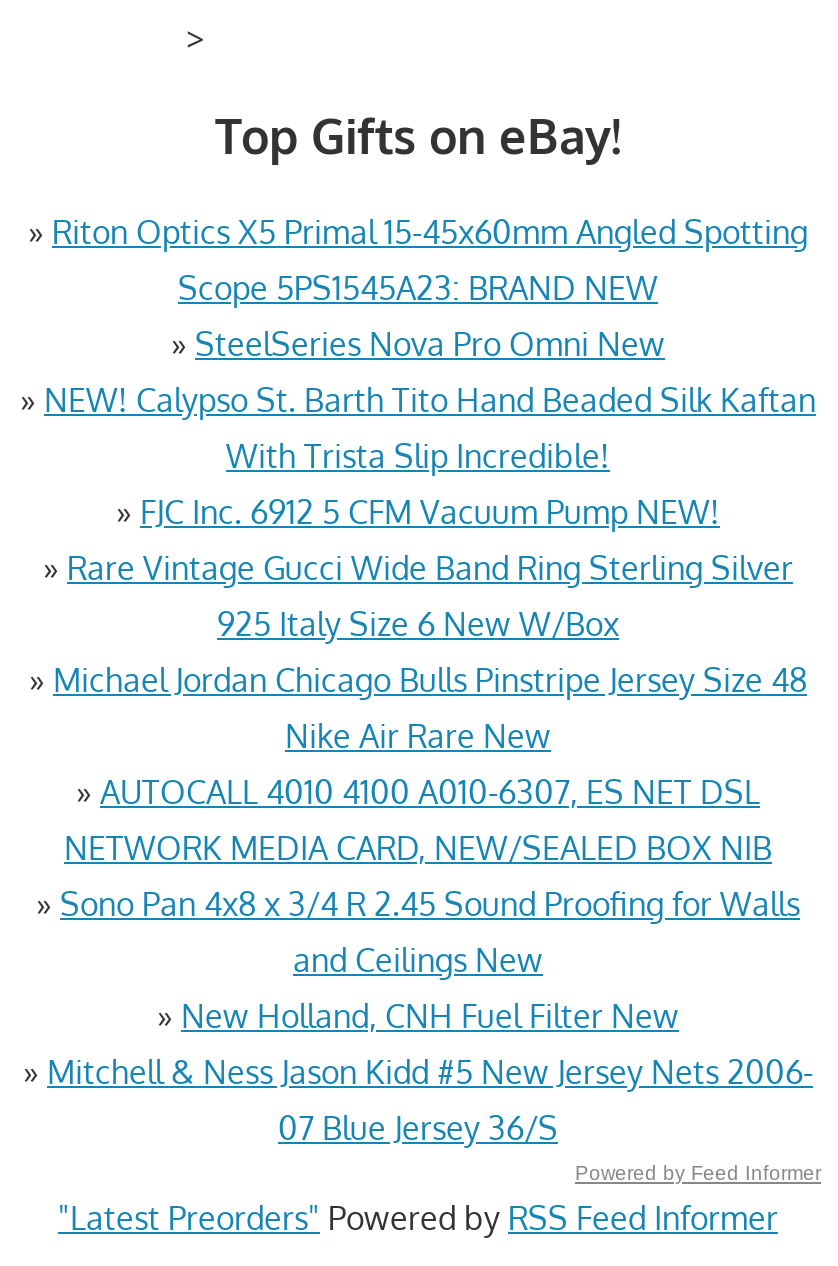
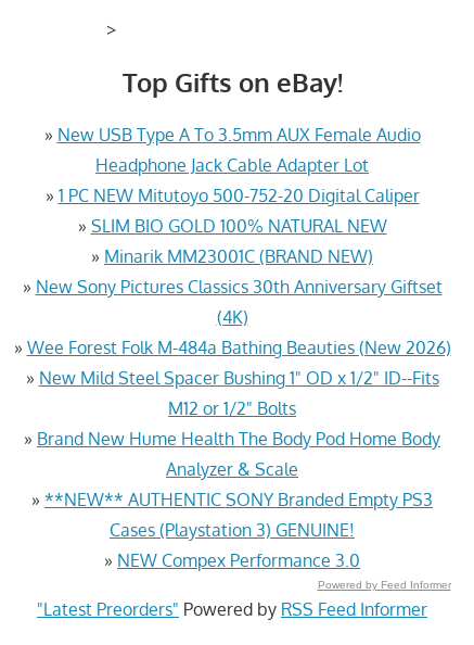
[20,213,816,1149] » Riton Optics X5 Primal 15-45x60mm Angled Spotting | Scope 5PS1545A23: BRAND NEW | » SteelSeries Nova Pro Omni New | » NEW! Calypso St. Barth Tito Hand Beaded Silk Kaftan | With Trista Slip Incredible! | » FJC Inc. 6912 5 CFM Vacuum Pump NEW! | » Rare Vintage Gucci Wide Band Ring Sterling Silver | 925 Italy Size 6 New W/Box | » Michael Jordan Chicago Bulls Pinstripe Jersey Size 48 | Nike Air Rare New | » AUTOCALL 4010 4100 A010-6307, ES NET DSL | NETWORK MEDIA CARD, NEW/SEALED BOX NIB | » Sono Pan 4x8 x 3/4 R 2.45 Sound Proofing for Walls | and Ceilings New | » New Holland, CNH Fuel Filter New | » Mitchell & Ness Jason Kidd #5 New Jersey Nets 2006- | 07 Blue Jersey 36/S -> [14,124,451,571] » New USB Type A To 3.5mm AUX Female Audio | Headphone Jack Cable Adapter Lot | » 1 PC NEW Mitutoyo 500-752-20 Digital Caliper | » SLIM BIO GOLD 100% NATURAL NEW | » Minarik MM23001C (BRAND NEW) | » New Sony Pictures Classics 30th Anniversary Giftset | (4K) | » Wee Forest Folk M-484a Bathing Beauties (New 2026) | » New Mild Steel Spacer Bushing 1" OD x 1/2" ID--Fits | M12 or 1/2" Bolts | » Brand New Hume Health The Body Pod Home Body | Analyzer & Scale | » **NEW** AUTHENTIC SONY Branded Empty PS3 | Cases (Playstation 3) GENUINE! | » NEW Compex Performance 3.0

